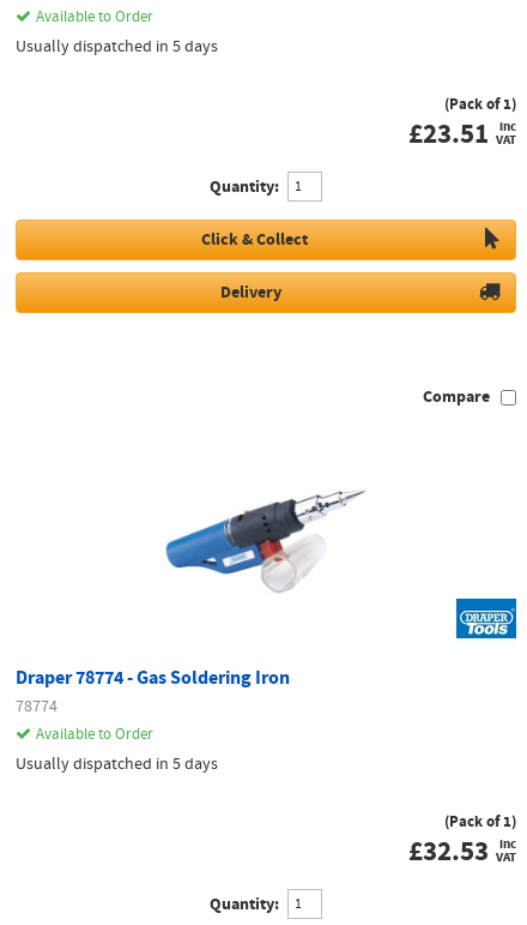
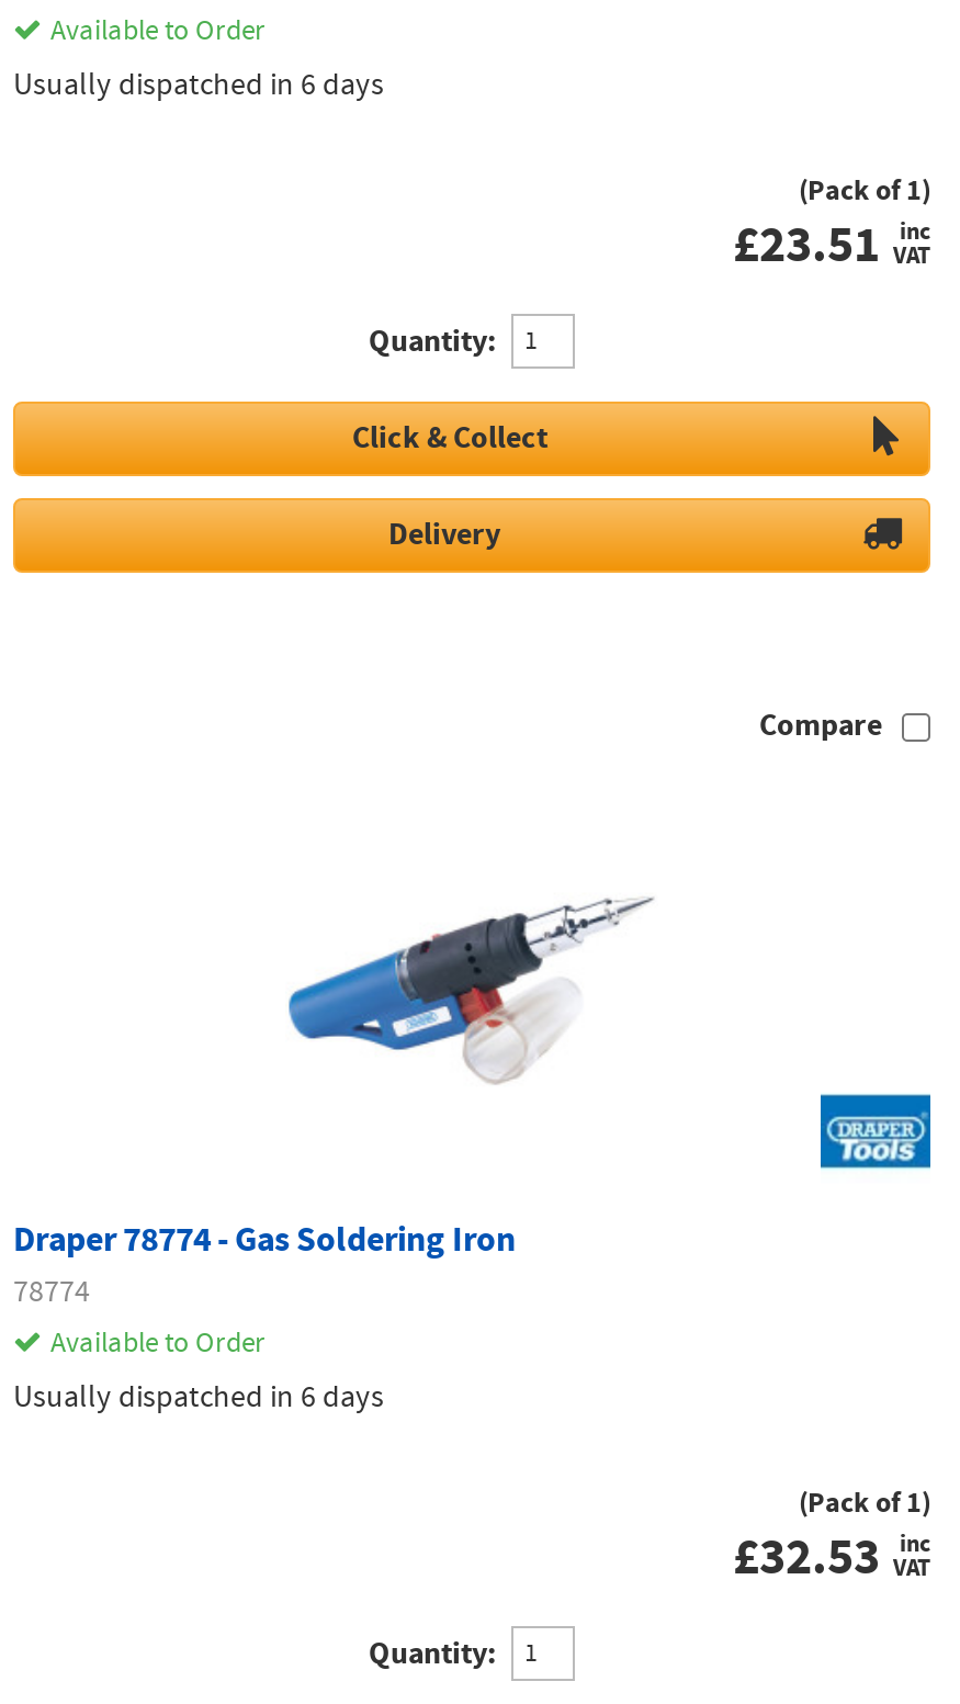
[16,35,218,56] Usually dispatched in 5 days -> [13,64,384,103] Usually dispatched in 6 days
[16,752,218,774] Usually dispatched in 5 days -> [13,1376,384,1415] Usually dispatched in 6 days

